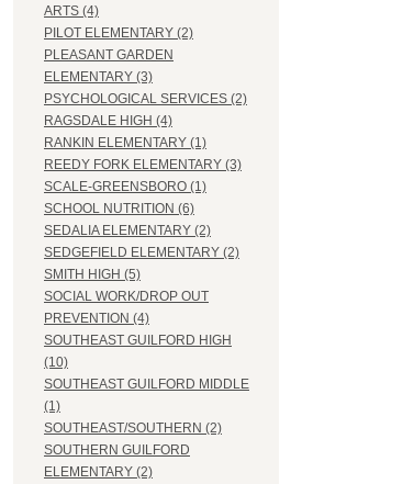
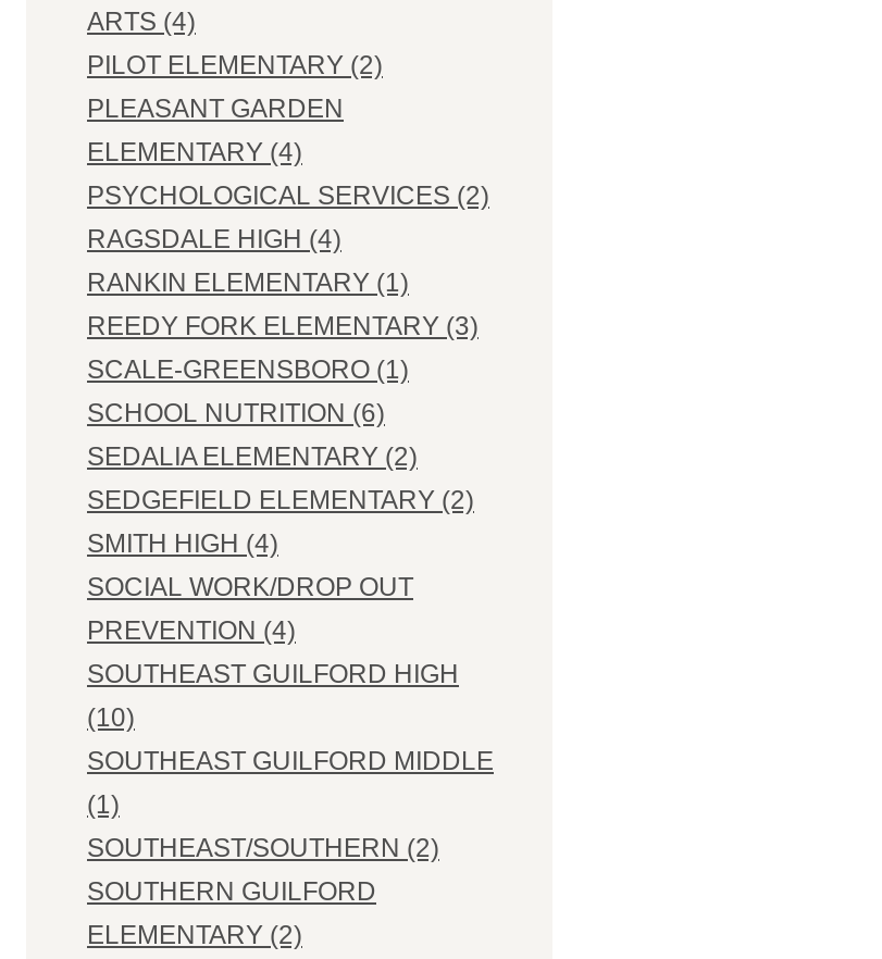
[44,69,153,85] ELEMENTARY (3) -> [87,138,302,168] ELEMENTARY (4)
[44,267,141,282] SMITH HIGH (5) -> [87,529,278,560] SMITH HIGH (4)

